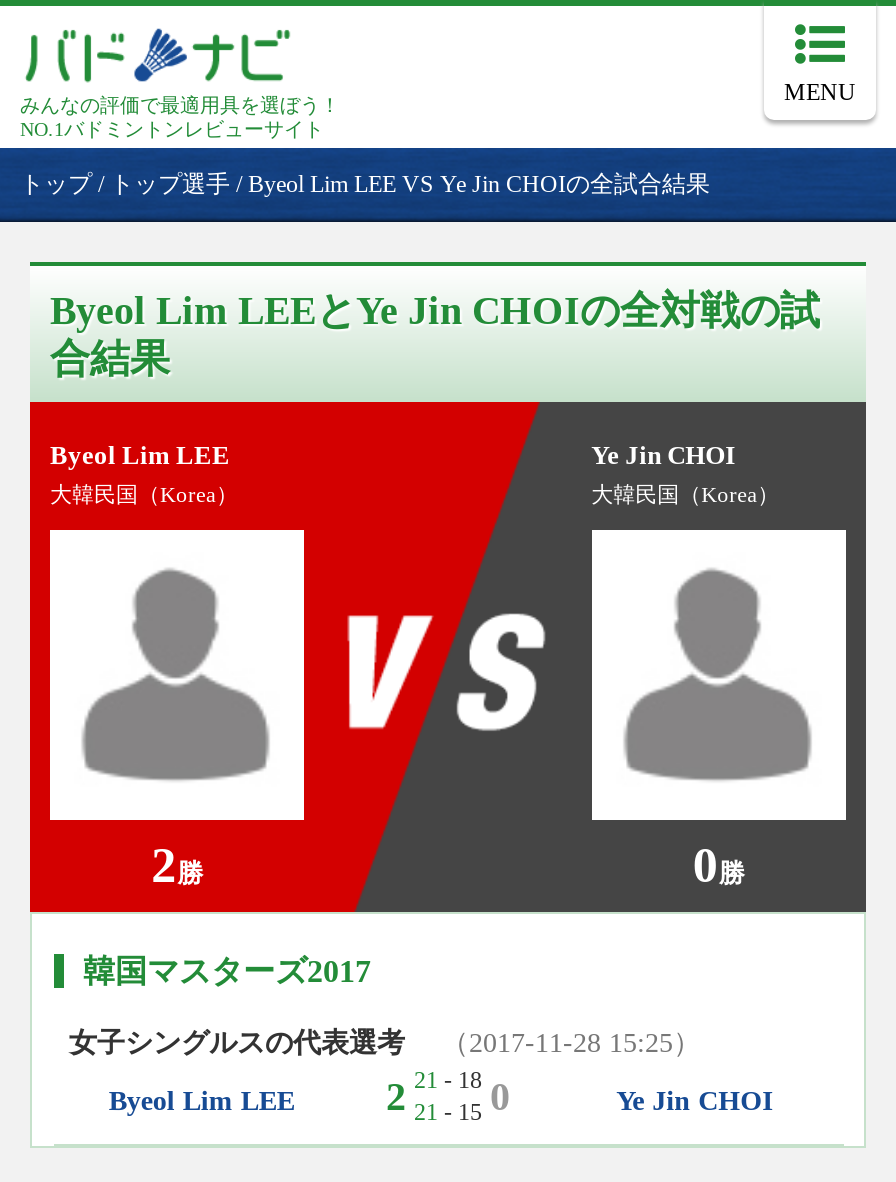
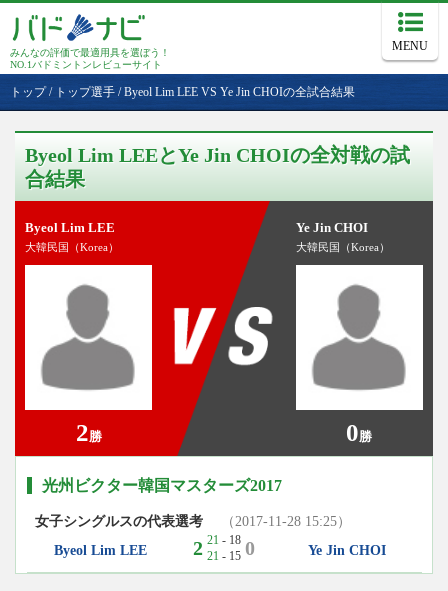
[83,953,371,987] 韓国マスターズ2017 -> [41,477,281,494] 光州ビクター韓国マスターズ2017

